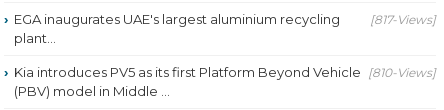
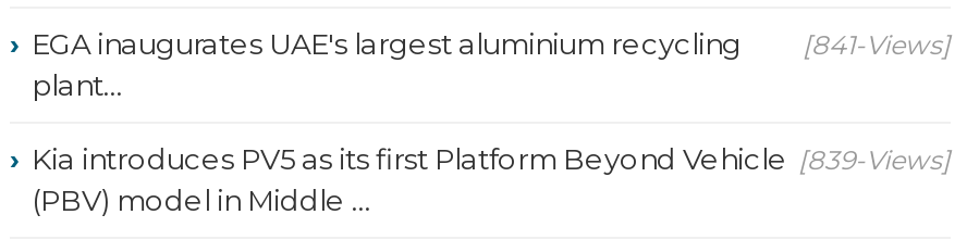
[370,12,436,27] [817-Views] -> [803,28,951,61] [841-Views]
[14,64,436,80] Kia introduces PV5 as its first Platform Beyond Vehicle [810-Views] -> [32,141,951,176] Kia introduces PV5 as its first Platform Beyond Vehicle [839-Views]

